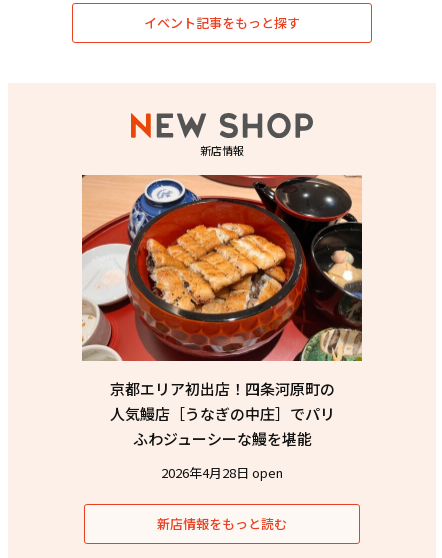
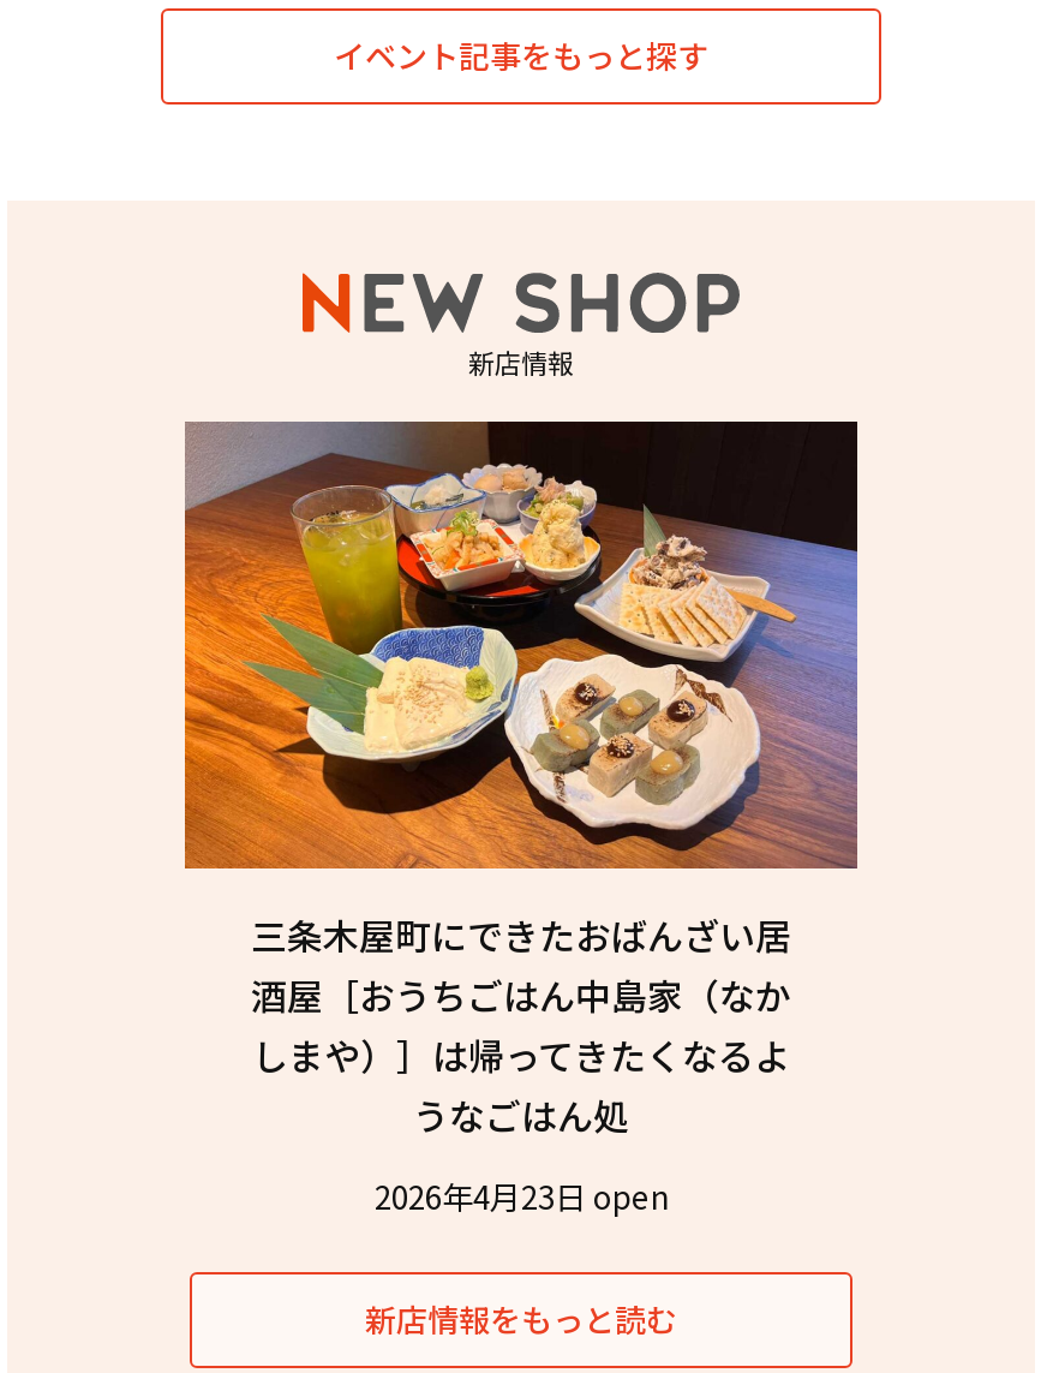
[81,174,363,449] [image] | 京都エリア初出店！四条河原町の | 人気鰻店［うなぎの中庄］でパリ | ふわジューシーな鰻を堪能 -> [183,419,860,1141] [image] | 三条木屋町にできたおばんざい居 | 酒屋［おうちごはん中島家（なか | しまや）］は帰ってきたくなるよ | うなごはん処
[161,463,283,482] 2026年4月28日 open -> [375,1175,668,1220] 2026年4月23日 open

